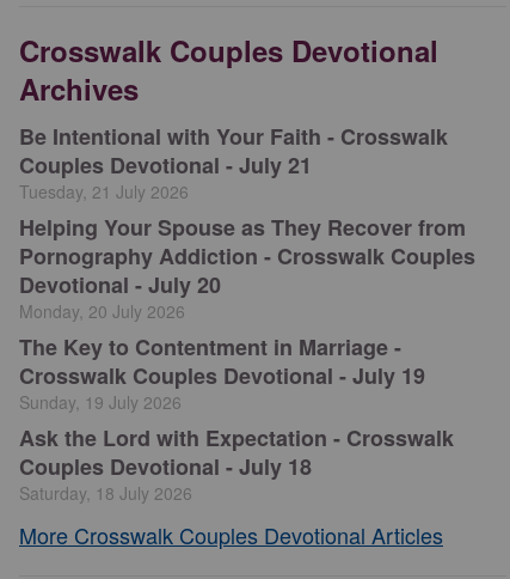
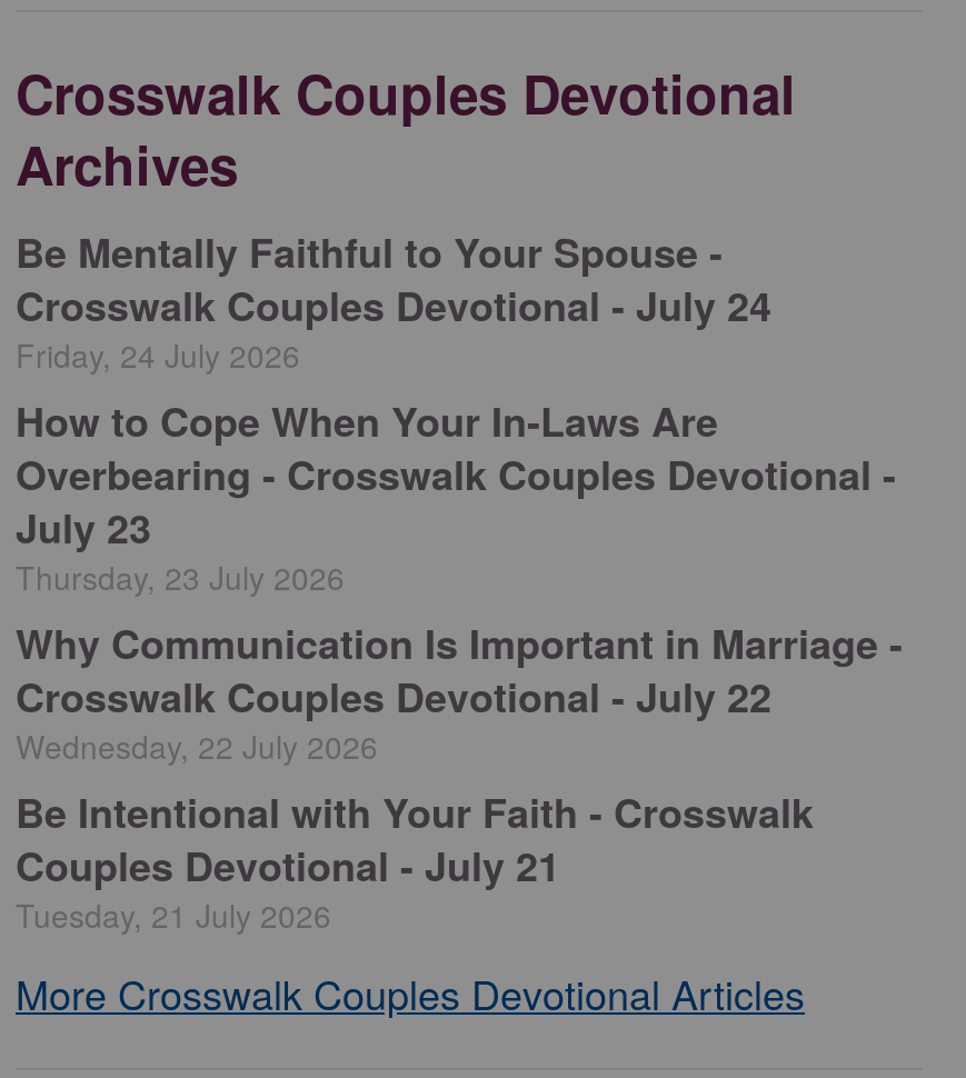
none -> [16,222,903,767] Be Mentally Faithful to Your Spouse - | Crosswalk Couples Devotional - July 24 | Friday, 24 July 2026 | How to Cope When Your In-Laws Are | Overbearing - Crosswalk Couples Devotional - | July 23 | Thursday, 23 July 2026 | Why Communication Is Important in Marriage - | Crosswalk Couples Devotional - July 22 | Wednesday, 22 July 2026
moved [19,120,448,203] -> [16,782,814,936]: Be Intentional with Your Faith - Crosswalk | Couples Devotional - July 21 | Tuesday, 21 July 2026
[19,211,475,504] Helping Your Spouse as They Recover from | Pornography Addiction - Crosswalk Couples | Devotional - July 20 | Monday, 20 July 2026 | The Key to Contentment in Marriage - | Crosswalk Couples Devotional - July 19 | Sunday, 19 July 2026 | Ask the Lord with Expectation - Crosswalk | Couples Devotional - July 18 | Saturday, 18 July 2026 -> none

